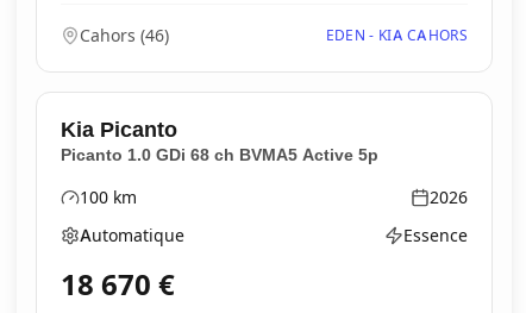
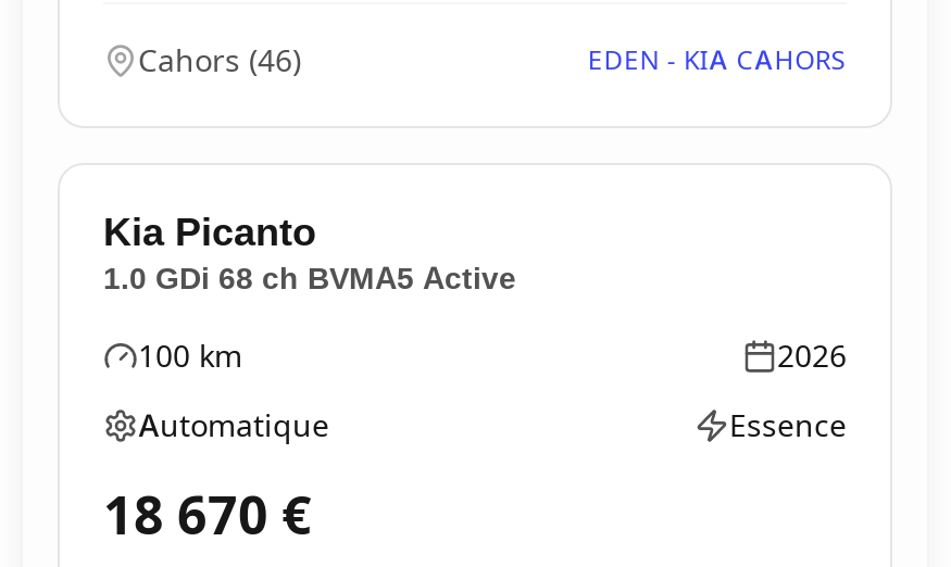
[61,144,378,164] Picanto 1.0 GDi 68 ch BVMA5 Active 5p -> [103,259,516,295] 1.0 GDi 68 ch BVMA5 Active

